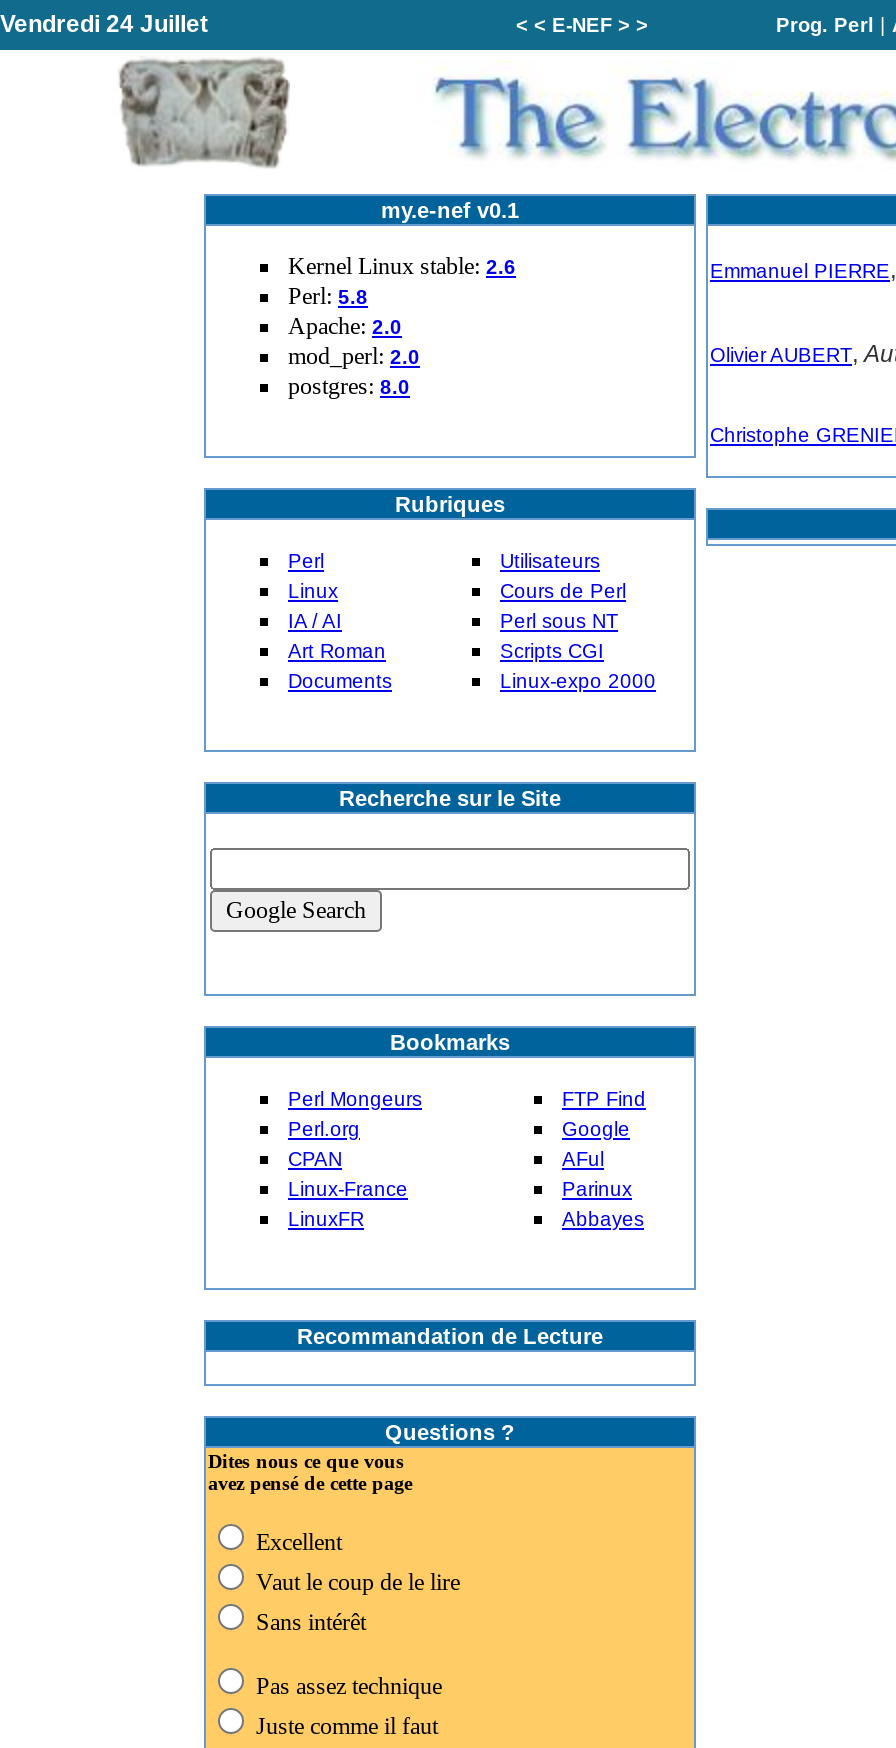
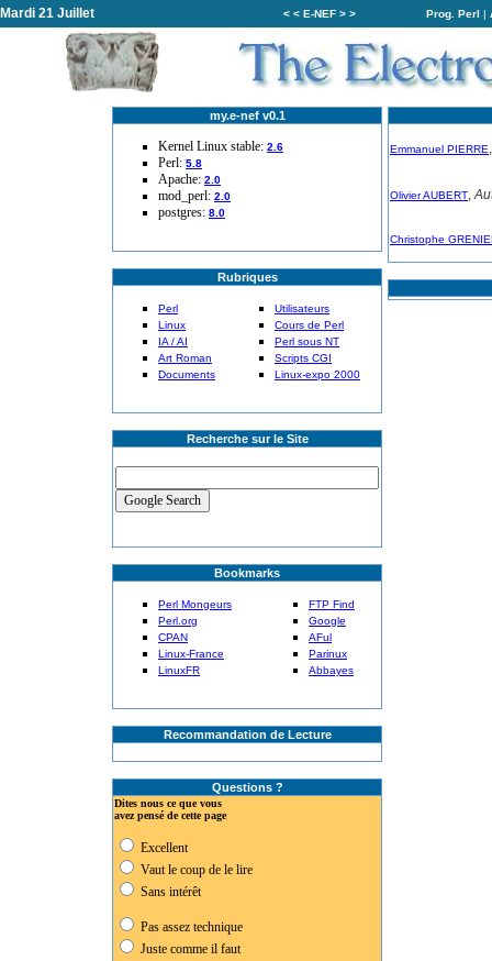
[0,10,208,38] Vendredi 24 Juillet -> [0,5,94,21] Mardi 21 Juillet

